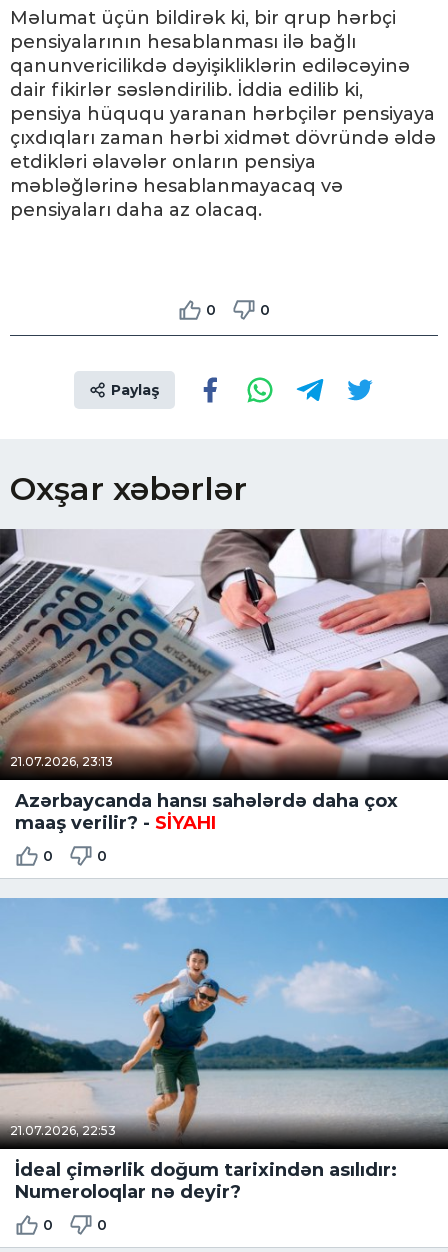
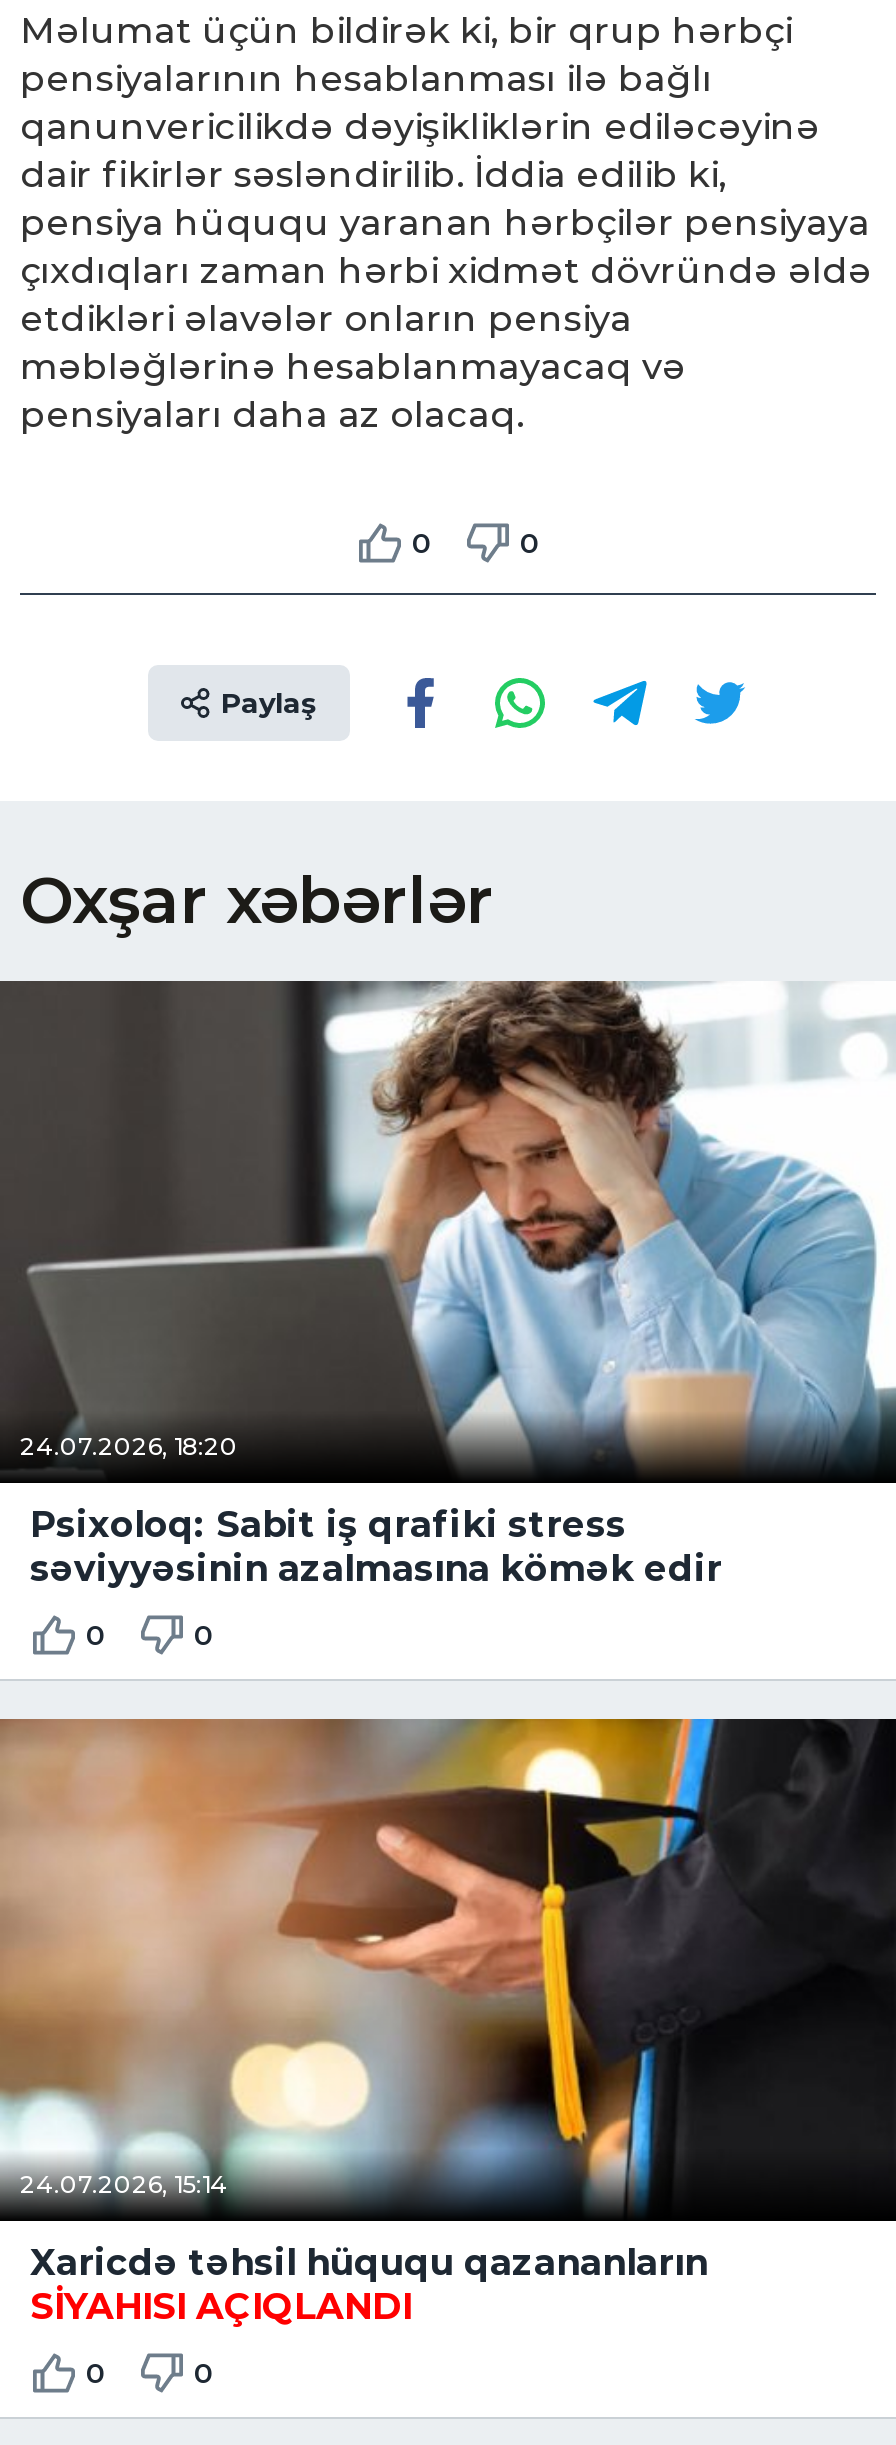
[3,528,445,773] [image] | 21.07.2026, 23:13 -> [6,979,890,1467] [image] | 24.07.2026, 18:20
[15,790,398,834] Azərbaycanda hansı sahələrdə daha çox | maaş verilir? - SİYAHI -> [30,1503,722,1591] Psixoloq: Sabit iş qrafiki stress | səviyyəsinin azalmasına kömək edir
[3,897,445,1143] [image] | 21.07.2026, 22:53 -> [6,1717,890,2207] [image] | 24.07.2026, 15:14
[15,1159,397,1203] İdeal çimərlik doğum tarixindən asılıdır: | Numeroloqlar nə deyir? -> [30,2241,708,2329] Xaricdə təhsil hüququ qazananların | SİYAHISI AÇIQLANDI

